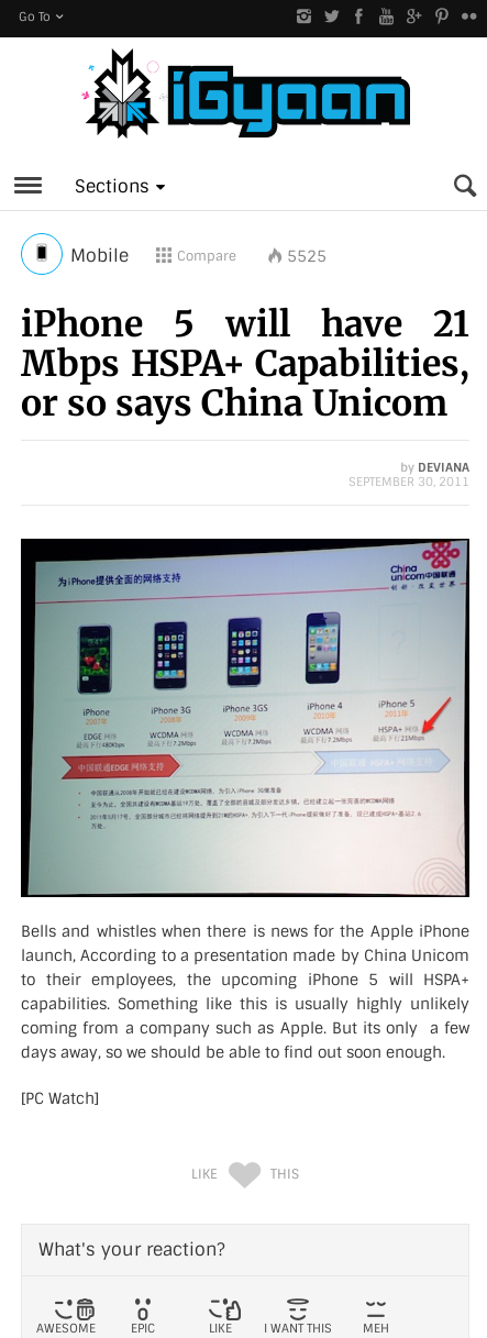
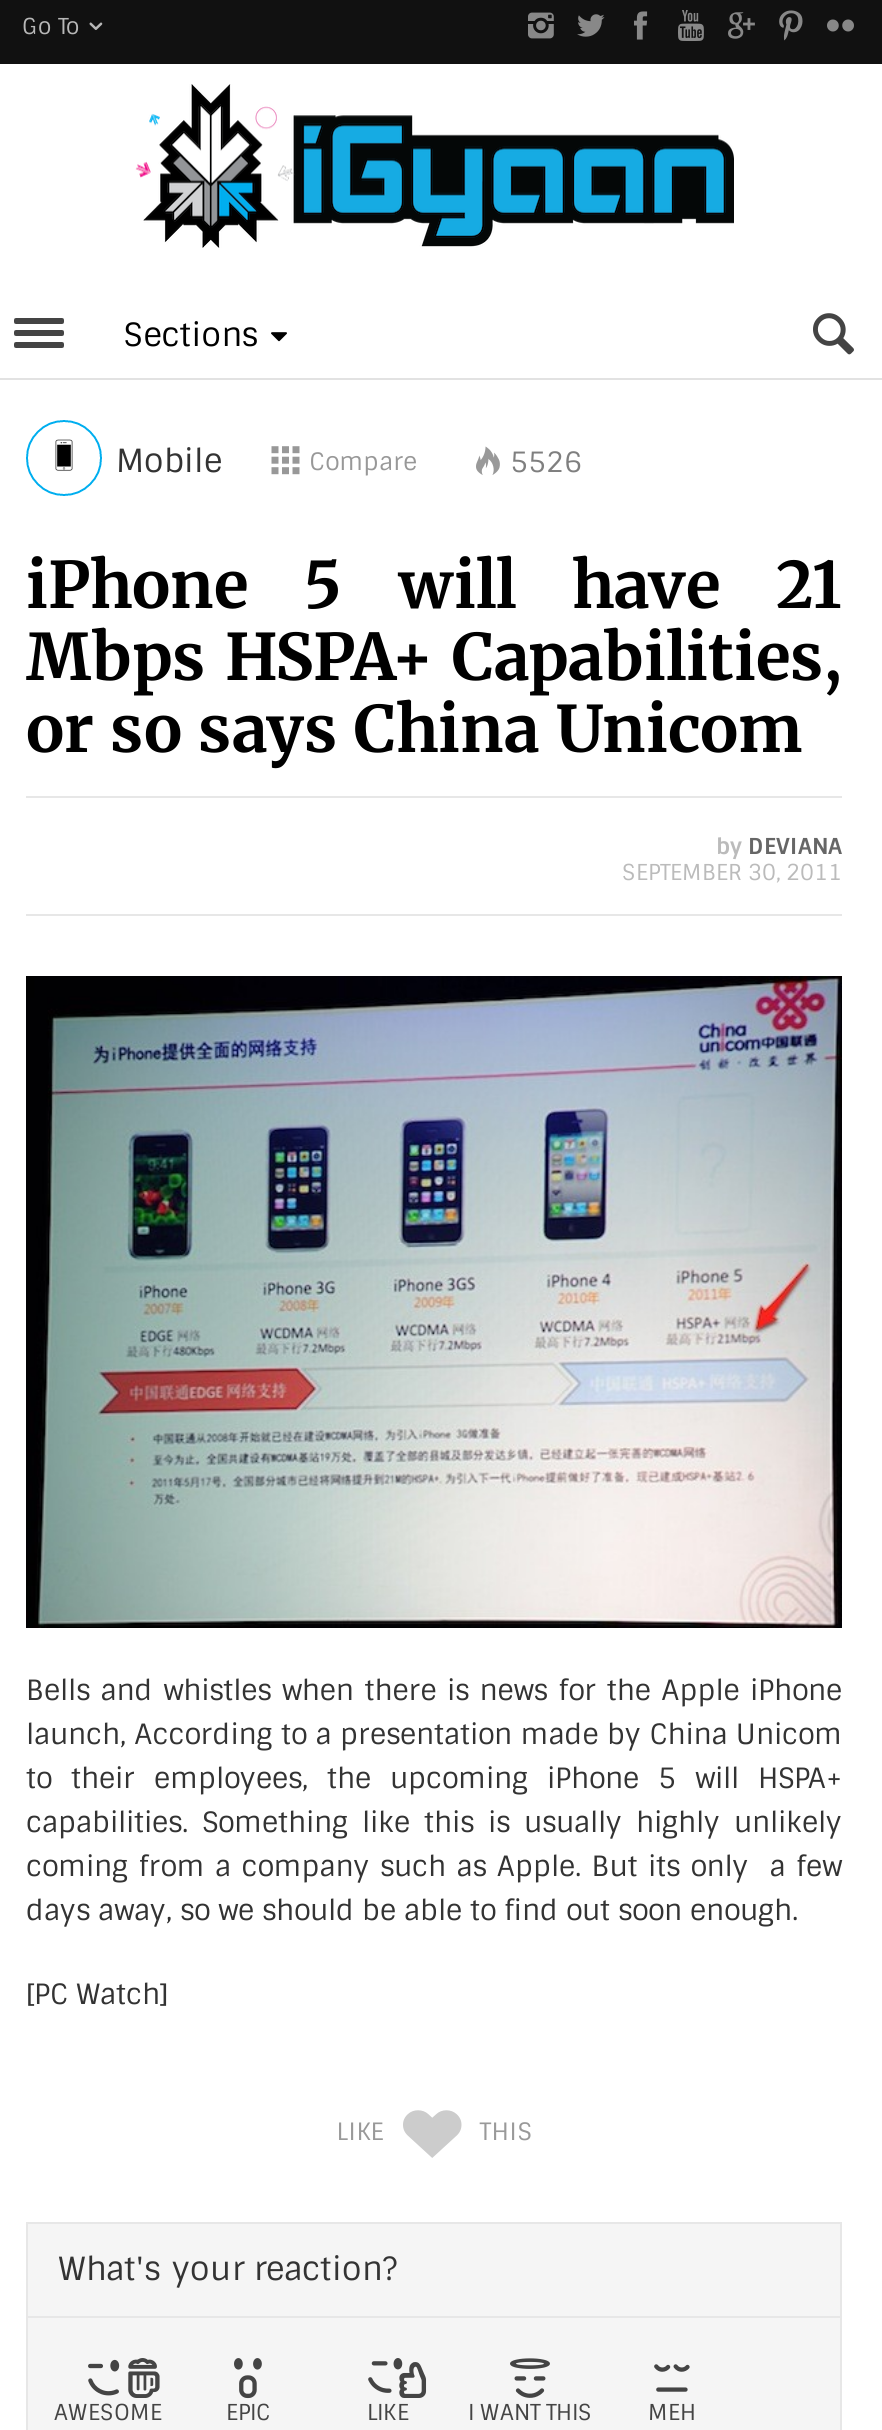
[287,246,326,266] 5525 -> [510,444,582,480] 5526

